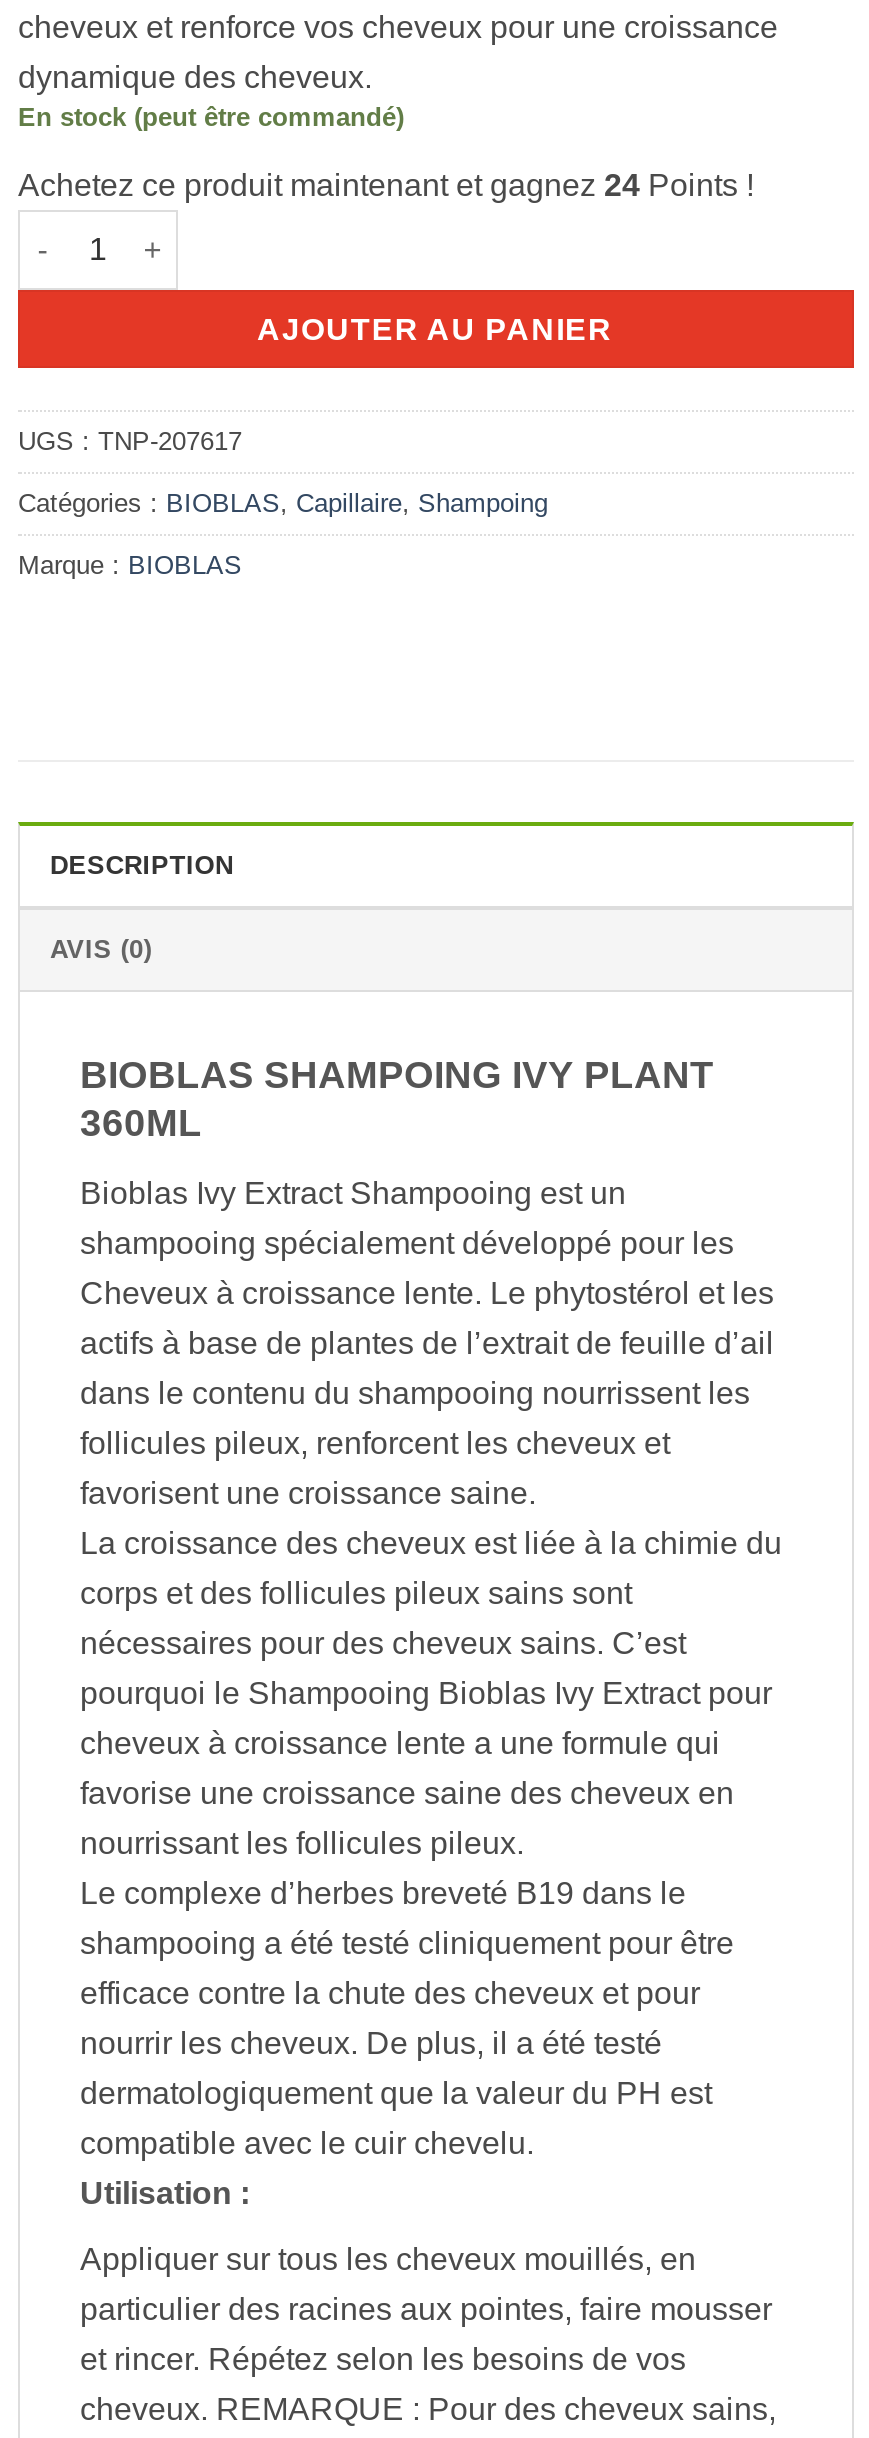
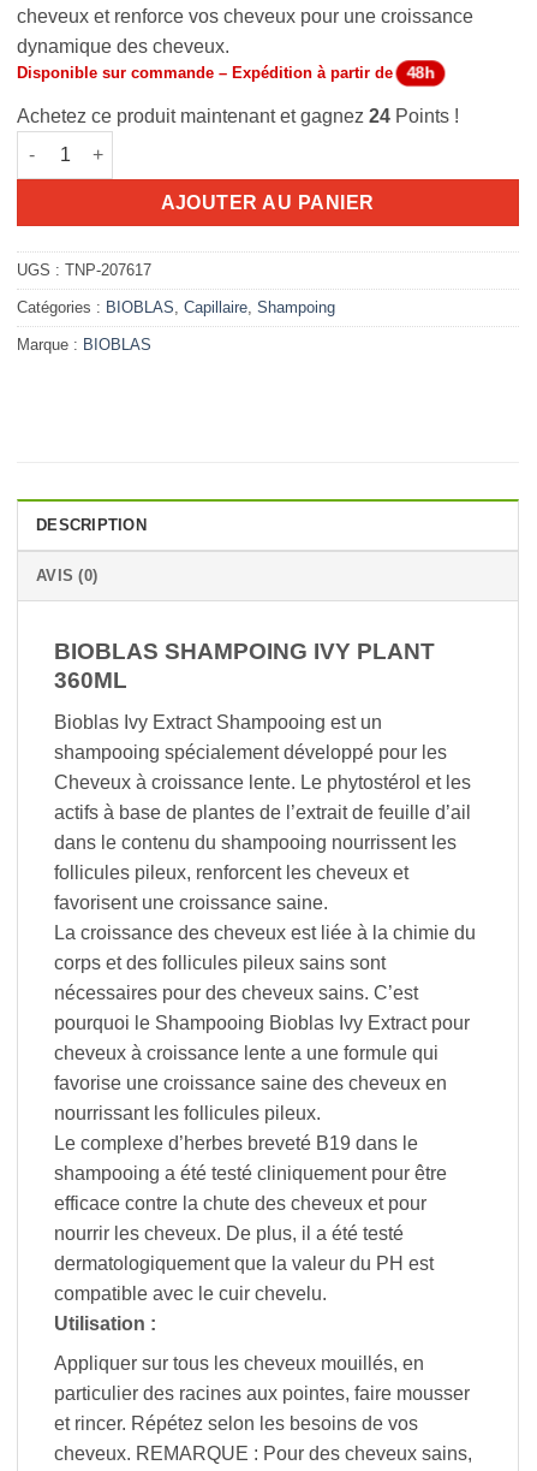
[18,102,404,132] En stock (peut être commandé) -> [17,63,435,82] Disponible sur commande – Expédition à partir de 48h

